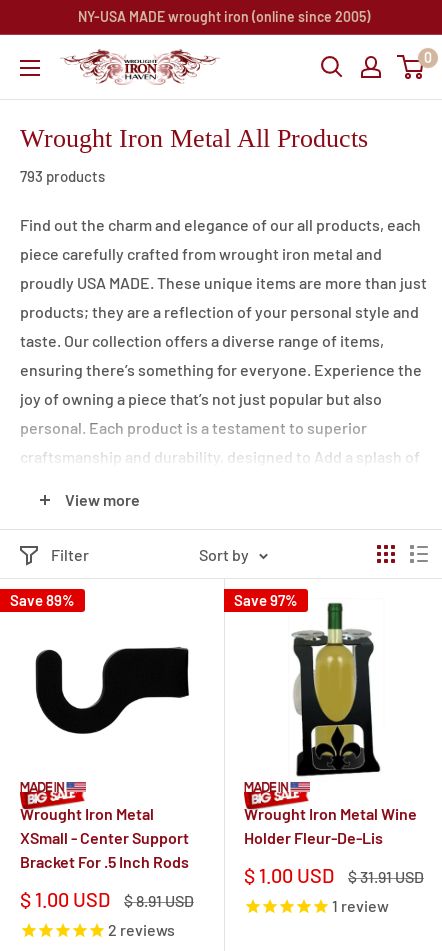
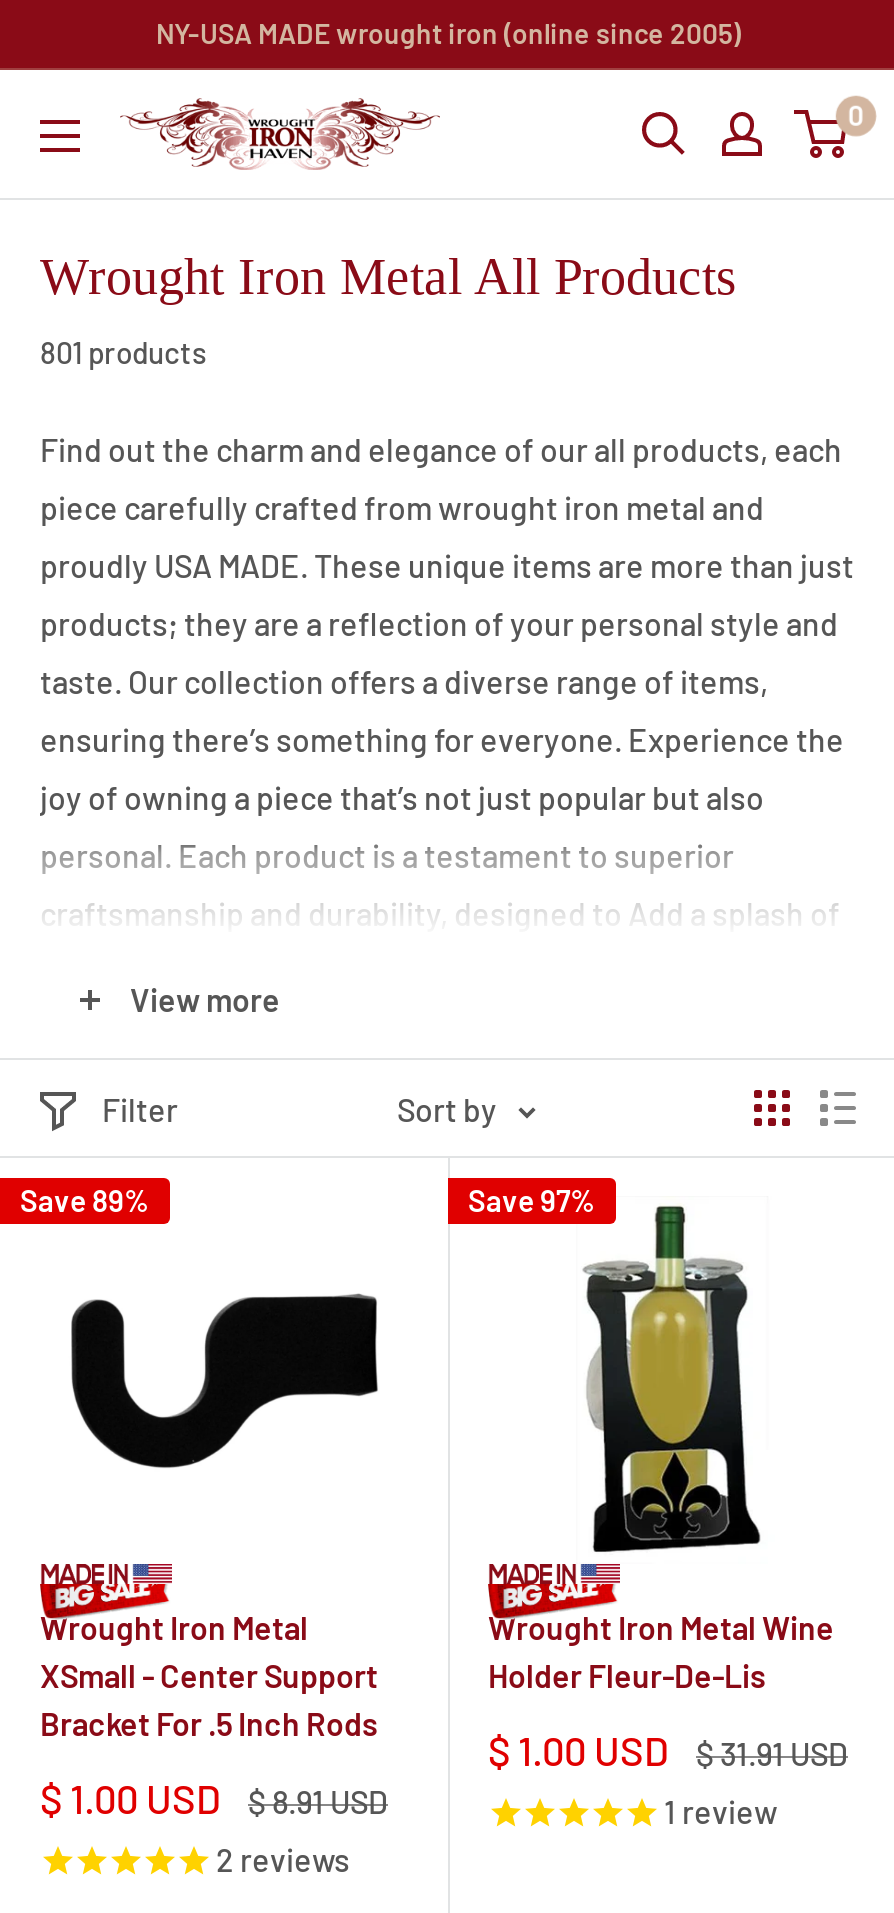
[20,167,105,185] 793 products -> [40,334,206,370] 801 products

